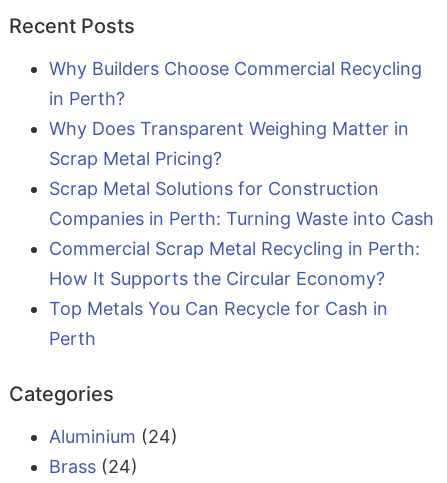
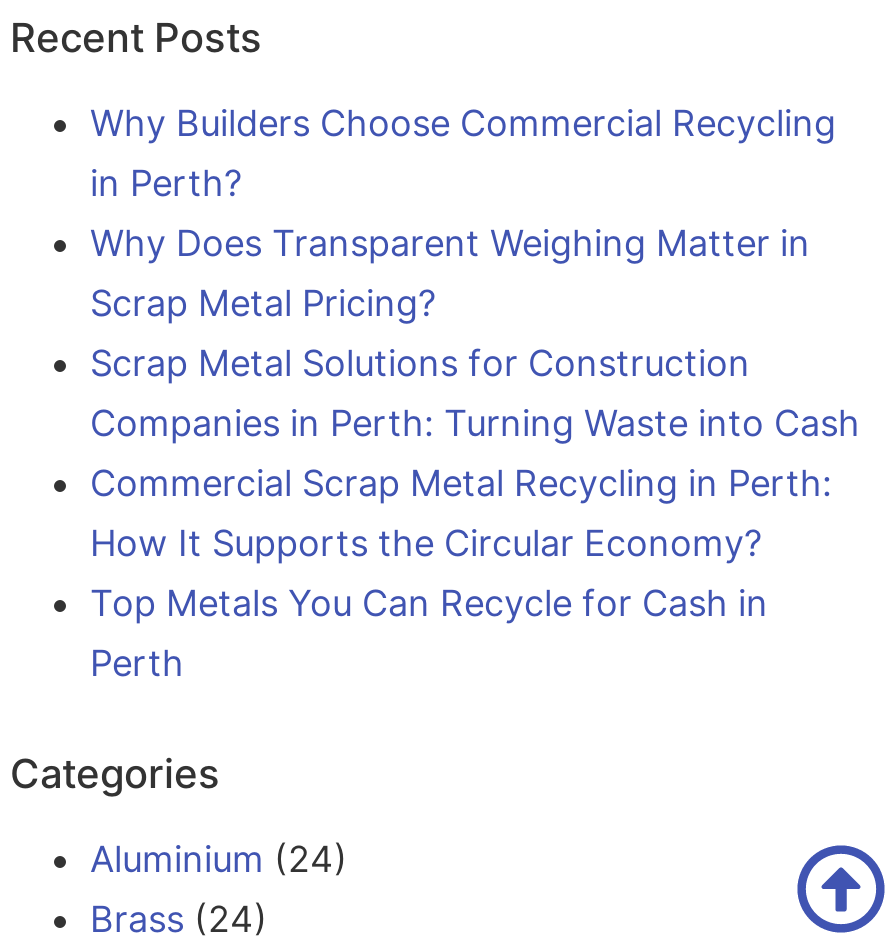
none -> [794,842,880,936] [image]

